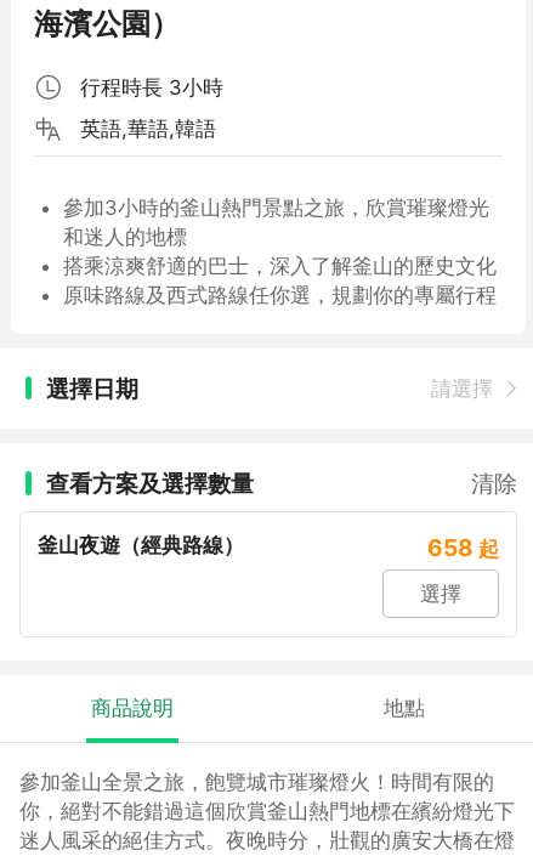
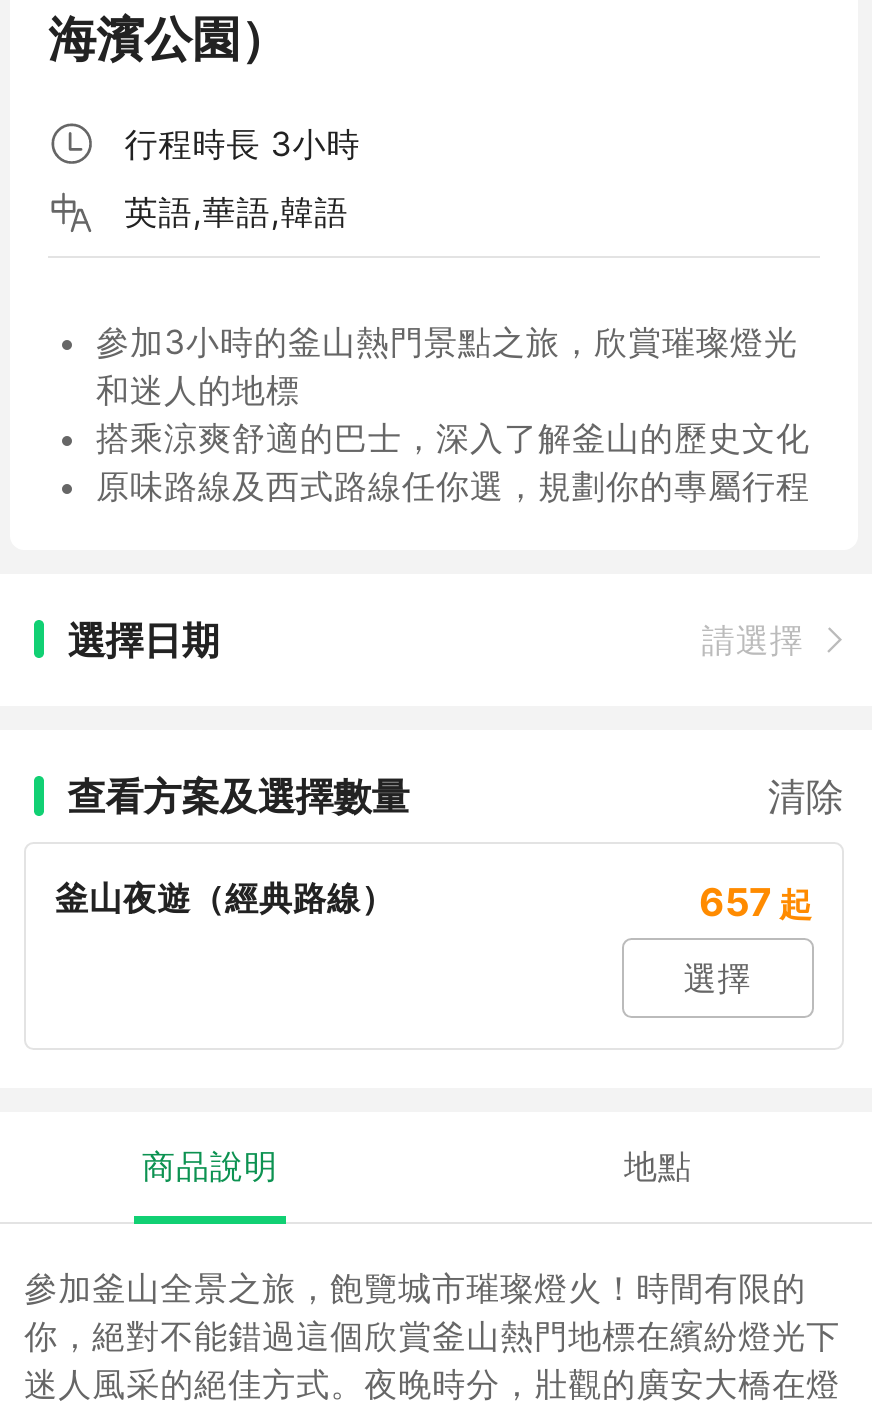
[427,533,498,562] 658 起 -> [699,877,813,925] 657 起

